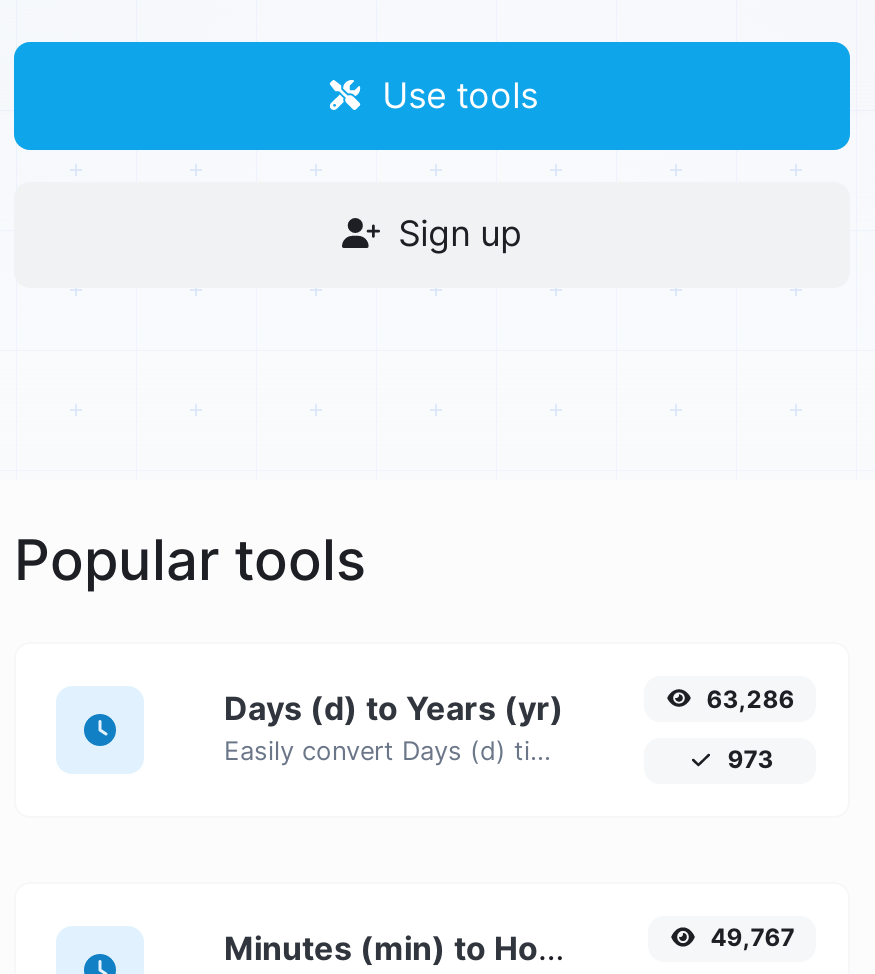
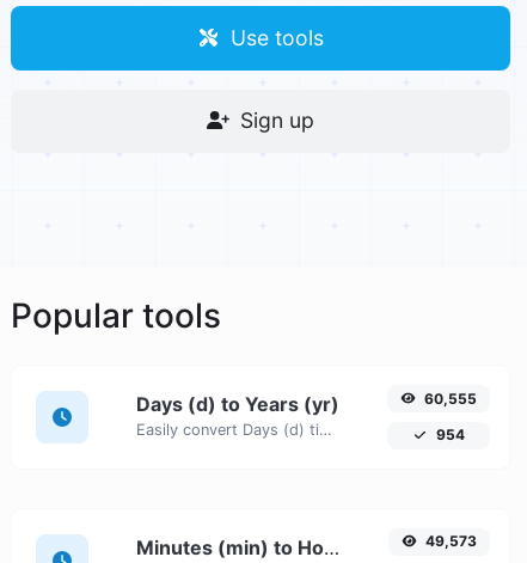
[700,683,794,713] 63,286 -> [421,389,477,407] 60,555
[721,745,773,775] 973 -> [433,426,465,444] 954
[704,922,794,952] 49,767 -> [422,532,477,550] 49,573

